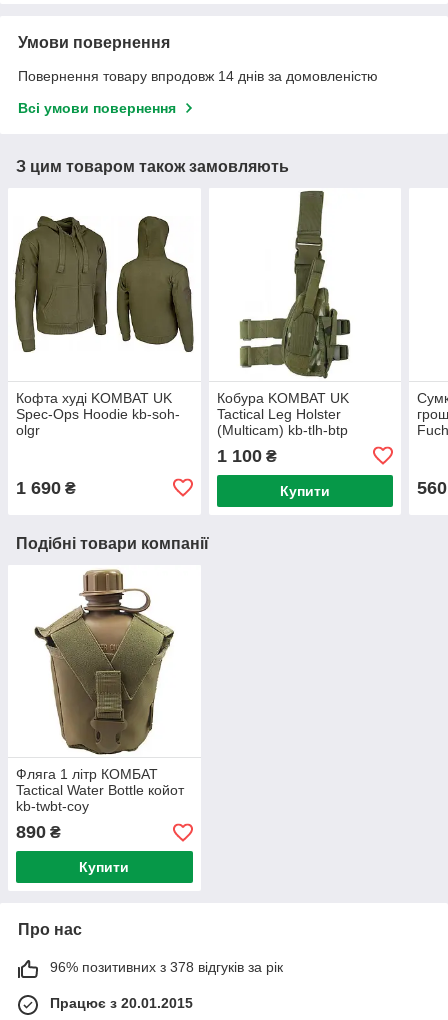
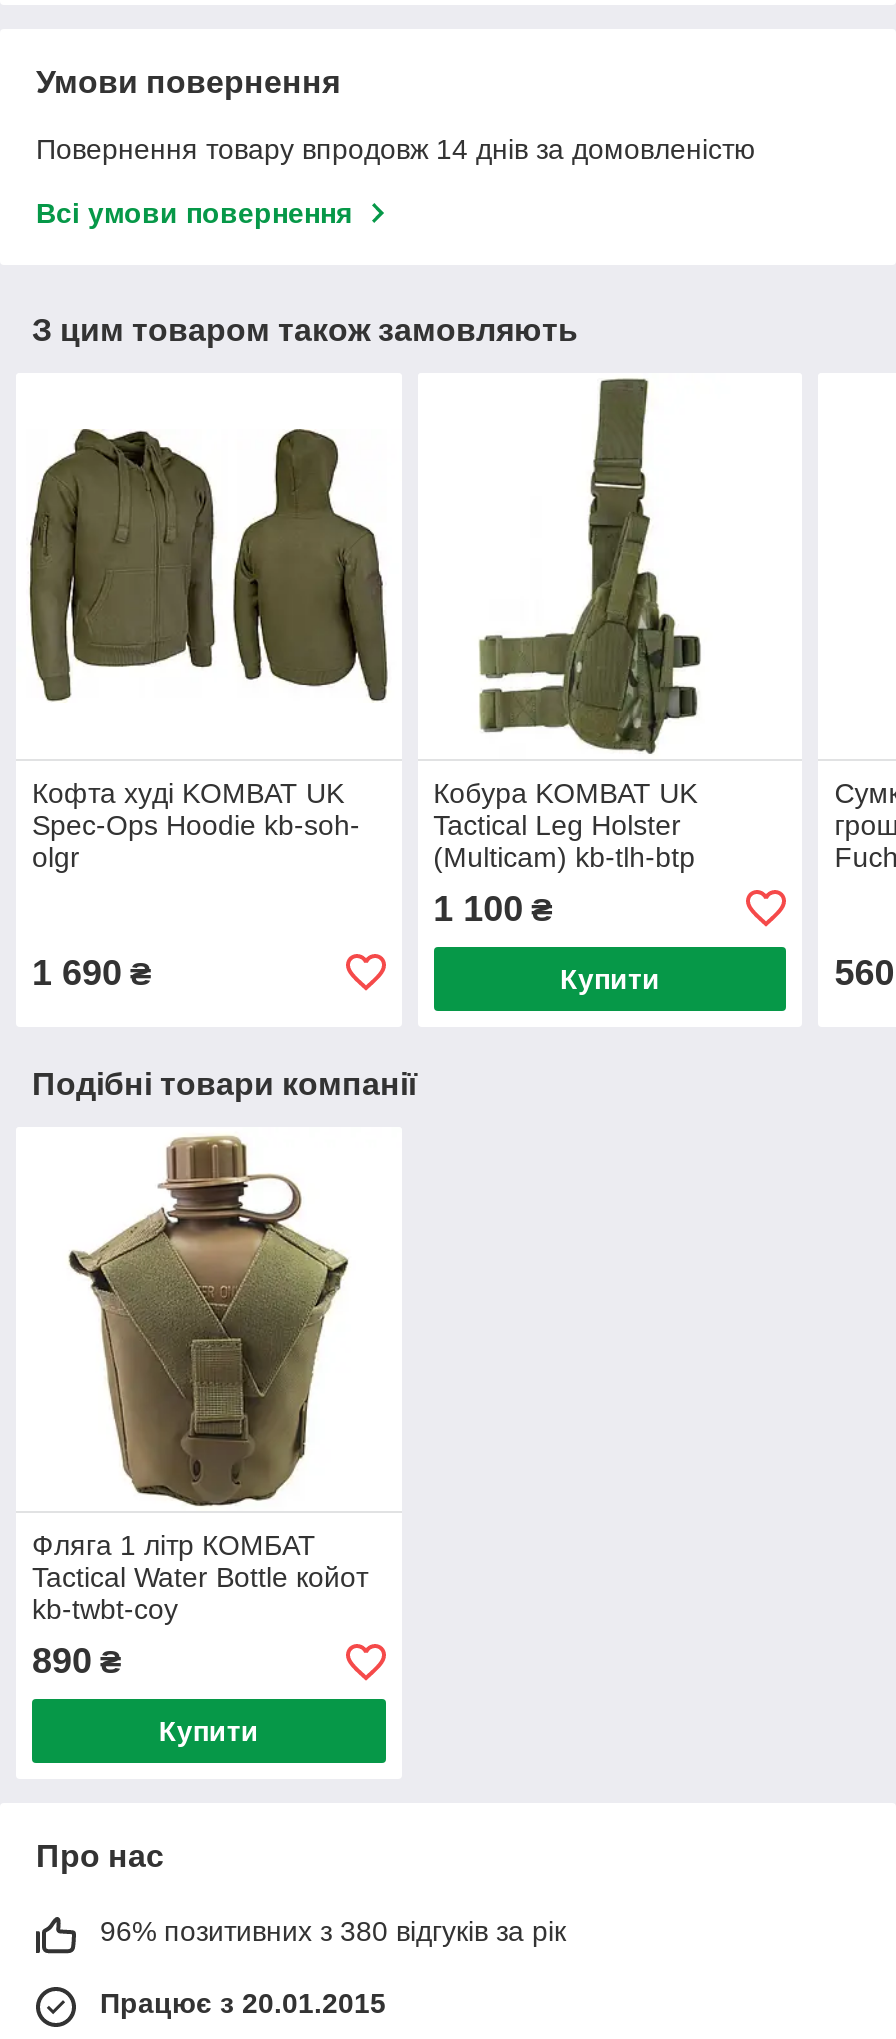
[50,959,283,975] 96% позитивних з 378 відгуків за рік -> [100,1916,566,1948] 96% позитивних з 380 відгуків за рік

